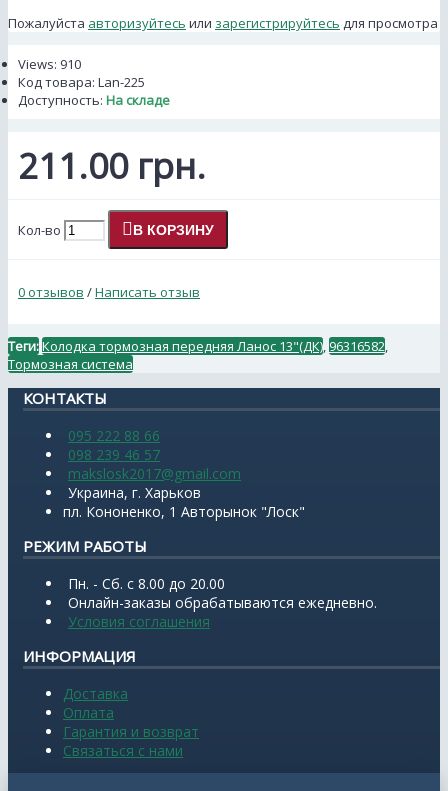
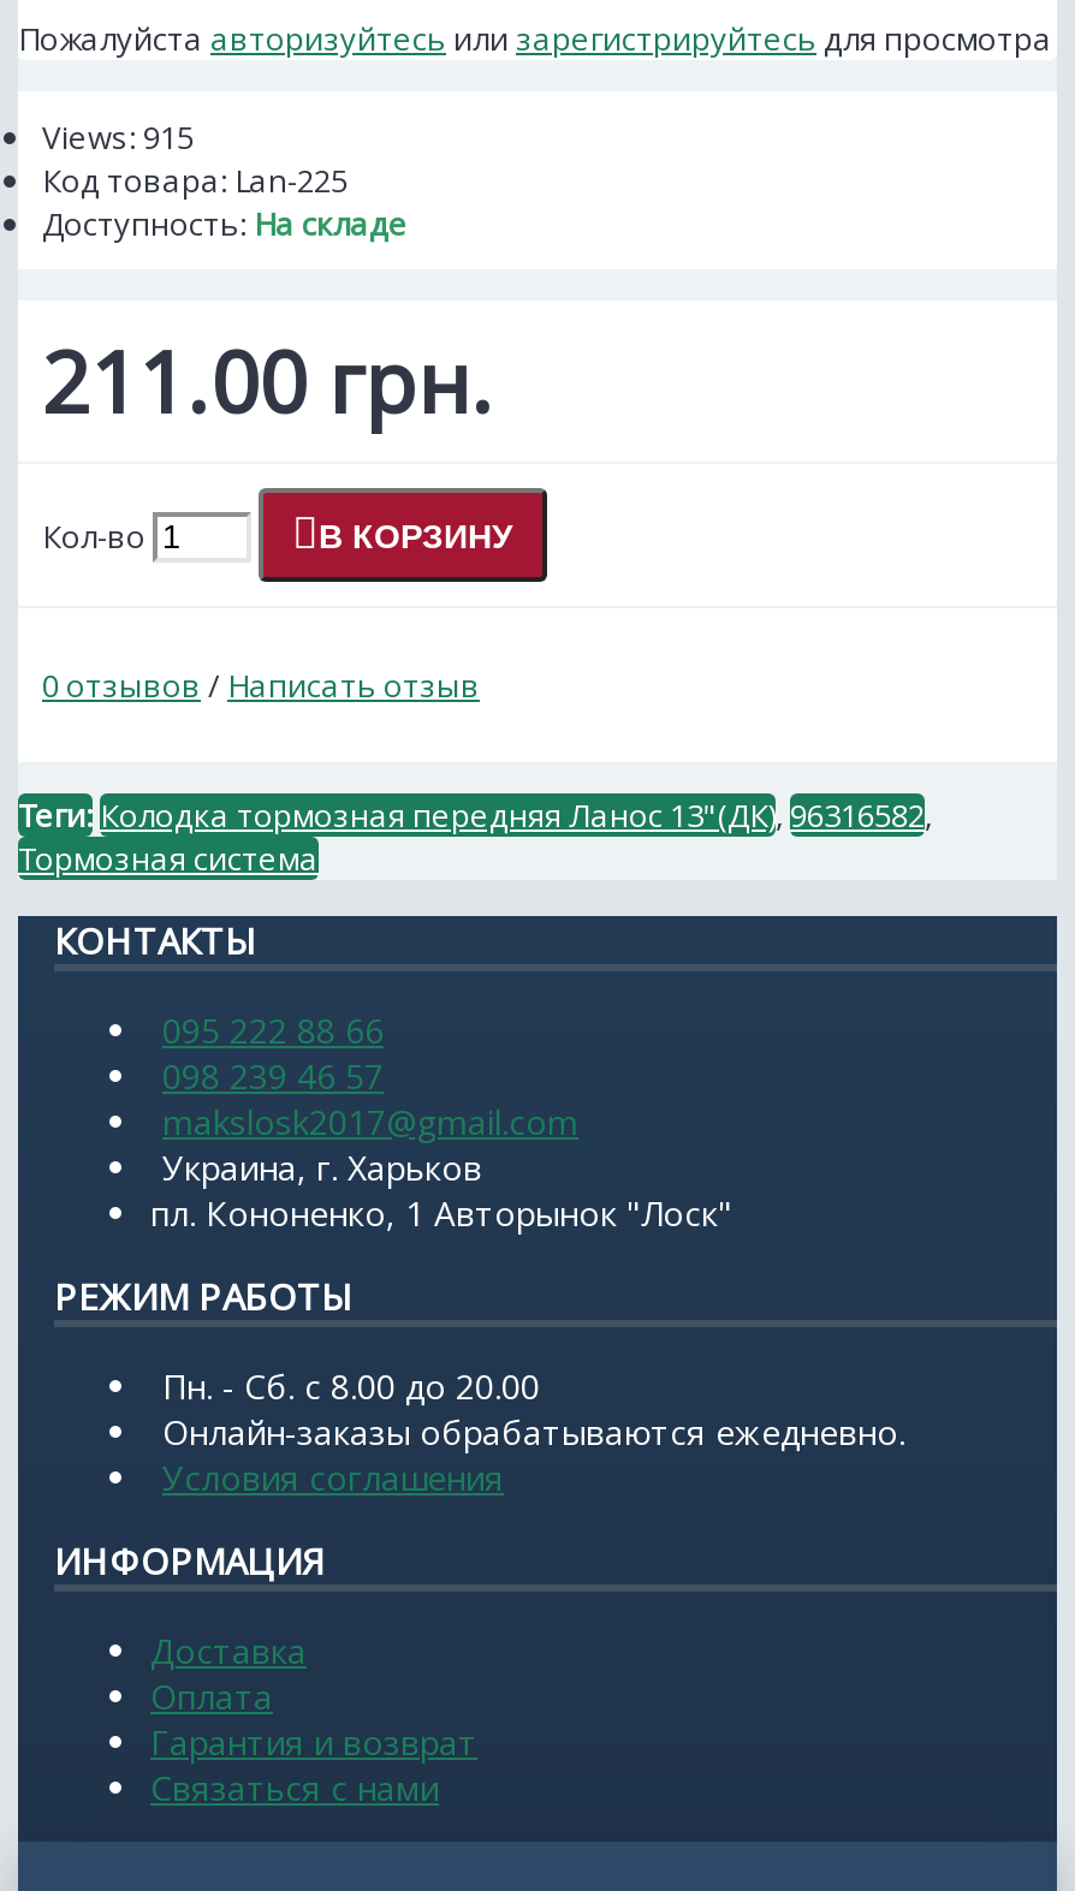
[18,55,81,73] Views: 910 -> [42,114,194,158] Views: 915

